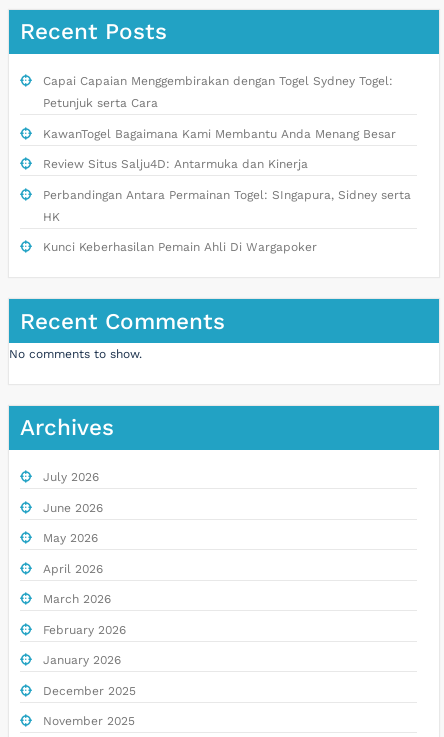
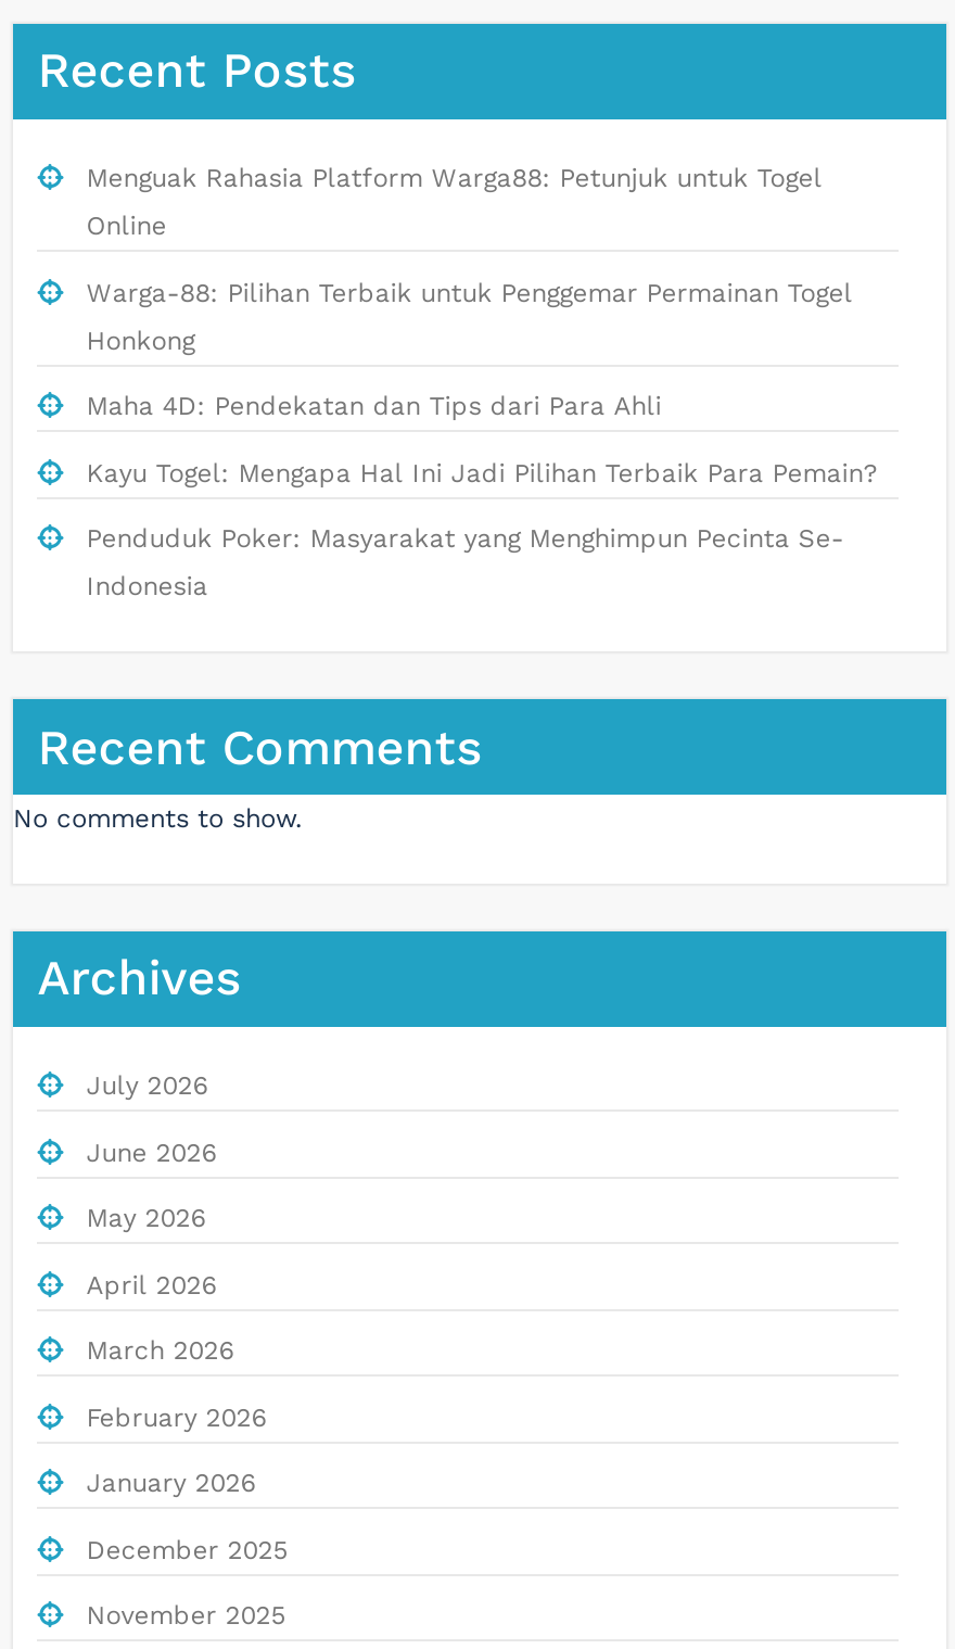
[43,74,411,254] Capai Capaian Menggembirakan dengan Togel Sydney Togel: | Petunjuk serta Cara | KawanTogel Bagaimana Kami Membantu Anda Menang Besar | Review Situs Salju4D: Antarmuka dan Kinerja | Perbandingan Antara Permainan Togel: SIngapura, Sidney serta | HK | Kunci Keberhasilan Pemain Ahli Di Wargapoker -> [86,163,879,602] Menguak Rahasia Platform Warga88: Petunjuk untuk Togel | Online | Warga-88: Pilihan Terbaik untuk Penggemar Permainan Togel | Honkong | Maha 4D: Pendekatan dan Tips dari Para Ahli | Kayu Togel: Mengapa Hal Ini Jadi Pilihan Terbaik Para Pemain? | Penduduk Poker: Masyarakat yang Menghimpun Pecinta Se- | Indonesia

